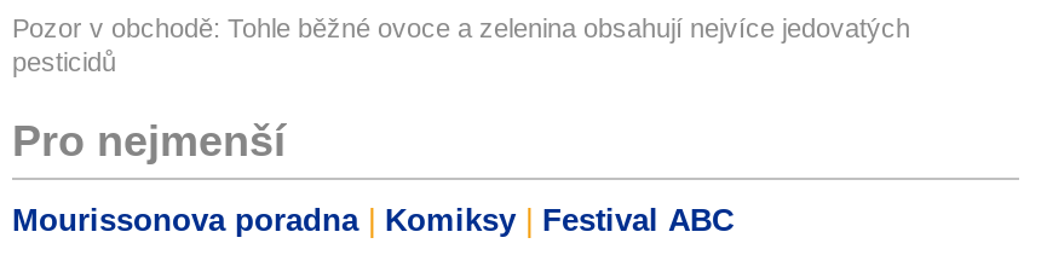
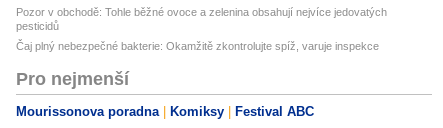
none -> [16,40,379,52] Čaj plný nebezpečné bakterie: Okamžitě zkontrolujte spíž, varuje inspekce

